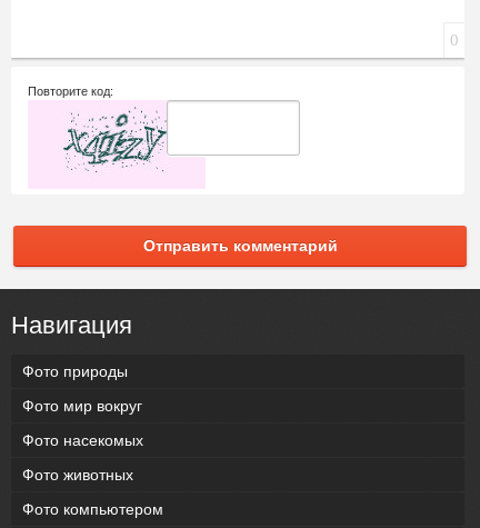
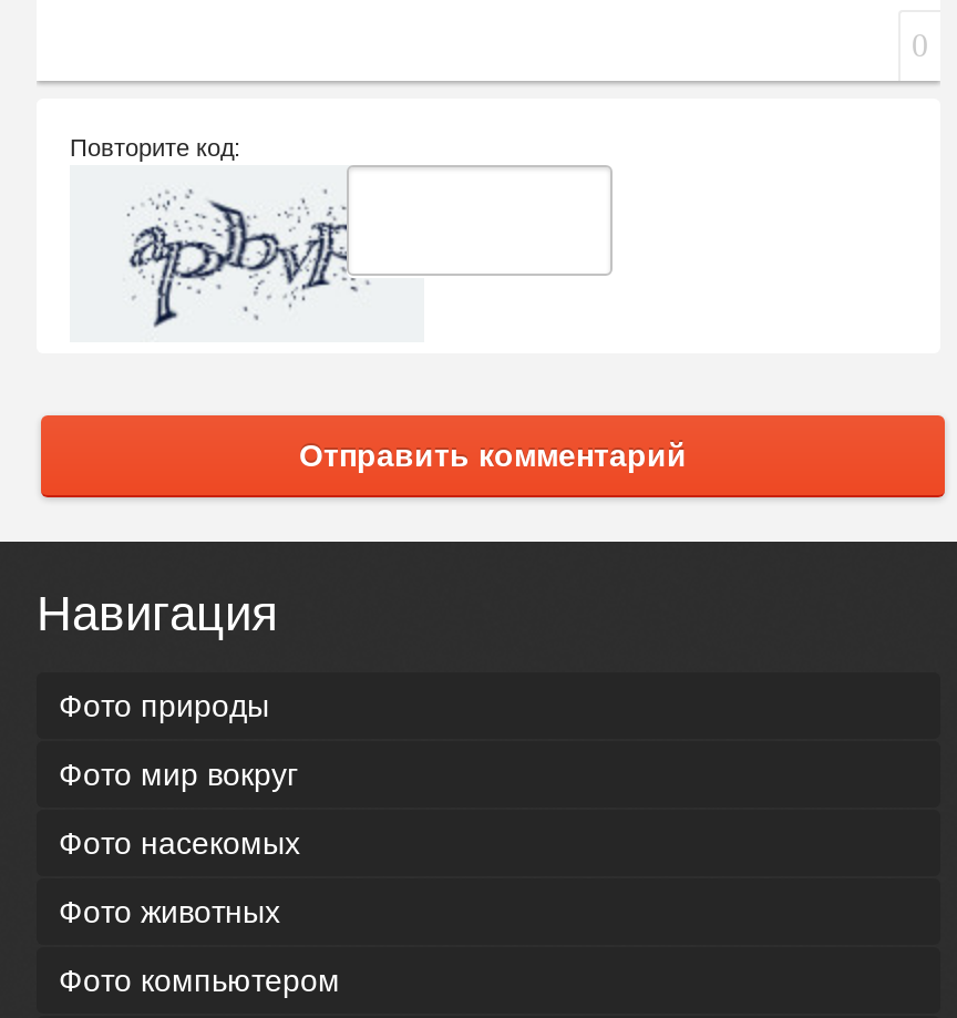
[58,107,178,181] [image] -> [125,187,371,329] [image]

